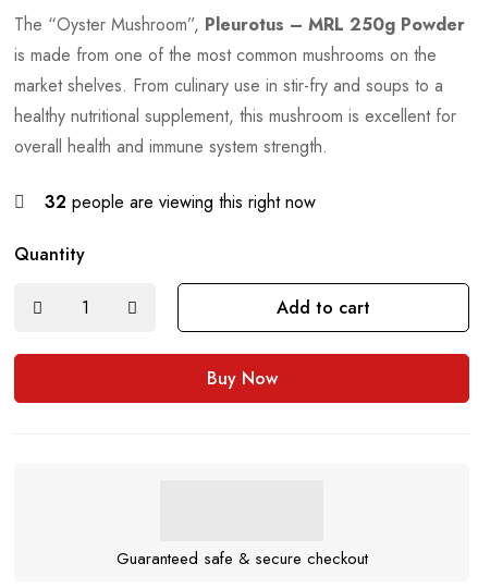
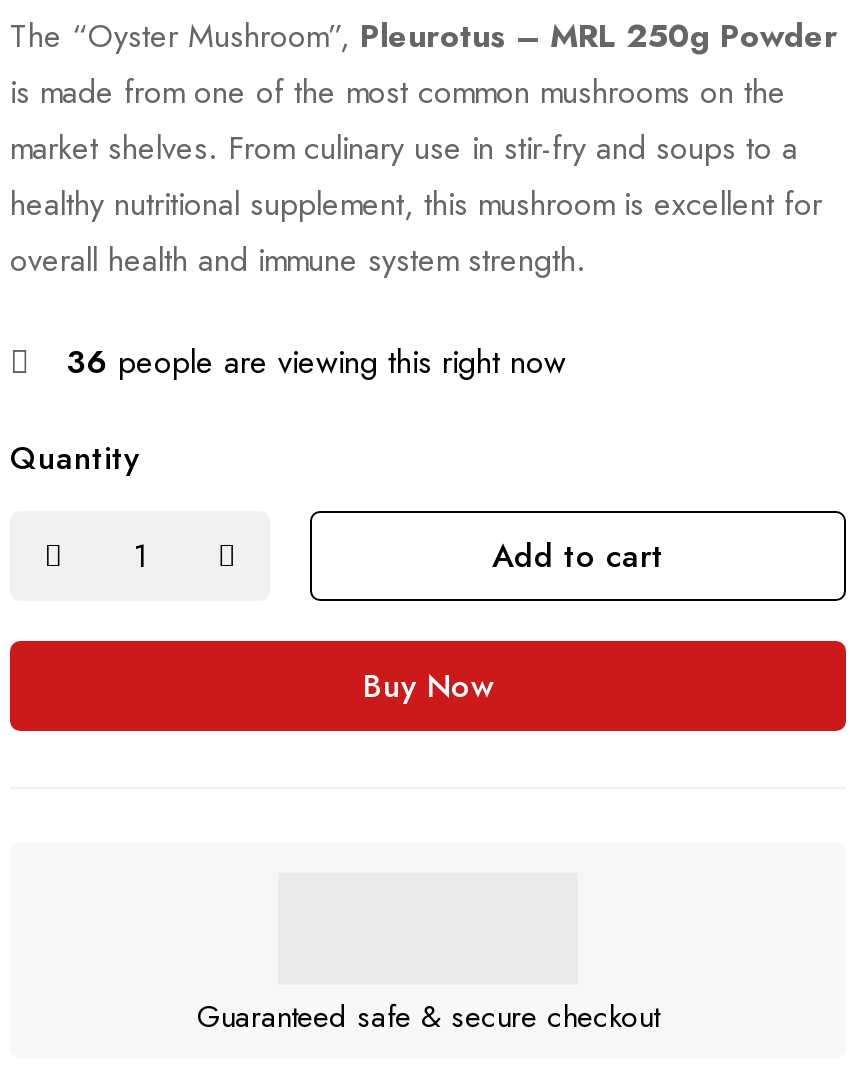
[45,190,316,215] 32 people are viewing this right now -> [66,340,566,386] 36 people are viewing this right now

